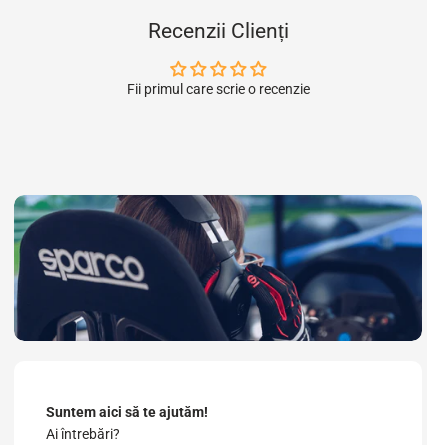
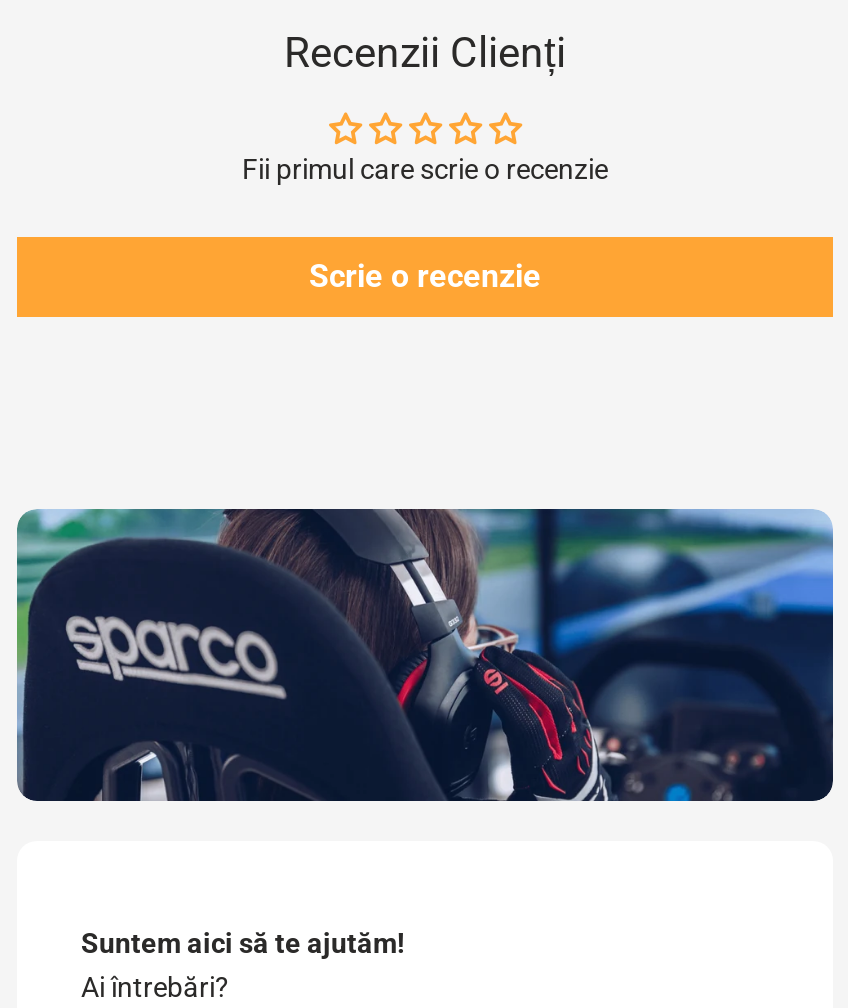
none -> [309,257,541,295] Scrie o recenzie

